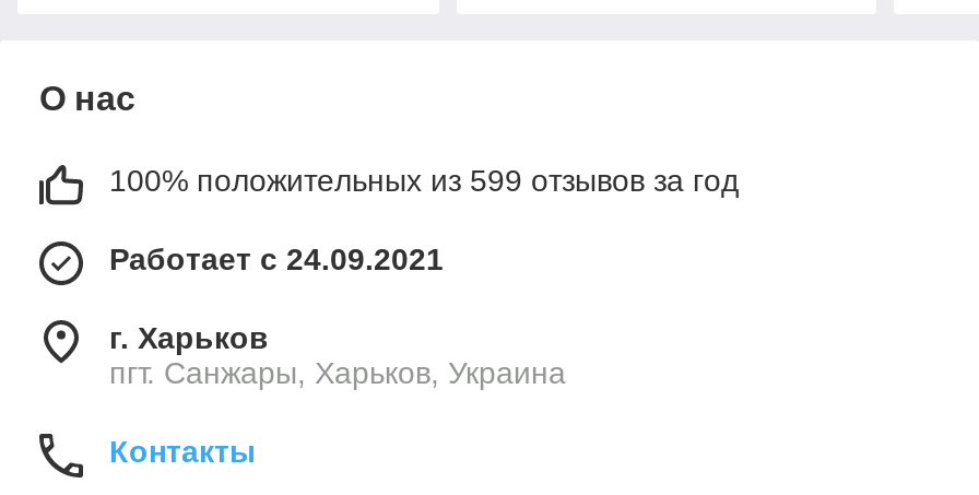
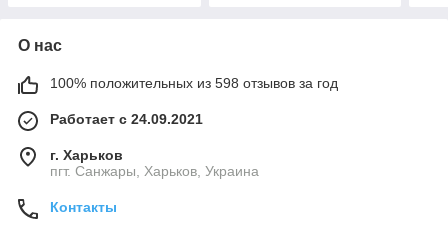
[109,162,739,197] 100% положительных из 599 отзывов за год -> [50,75,338,91] 100% положительных из 598 отзывов за год

